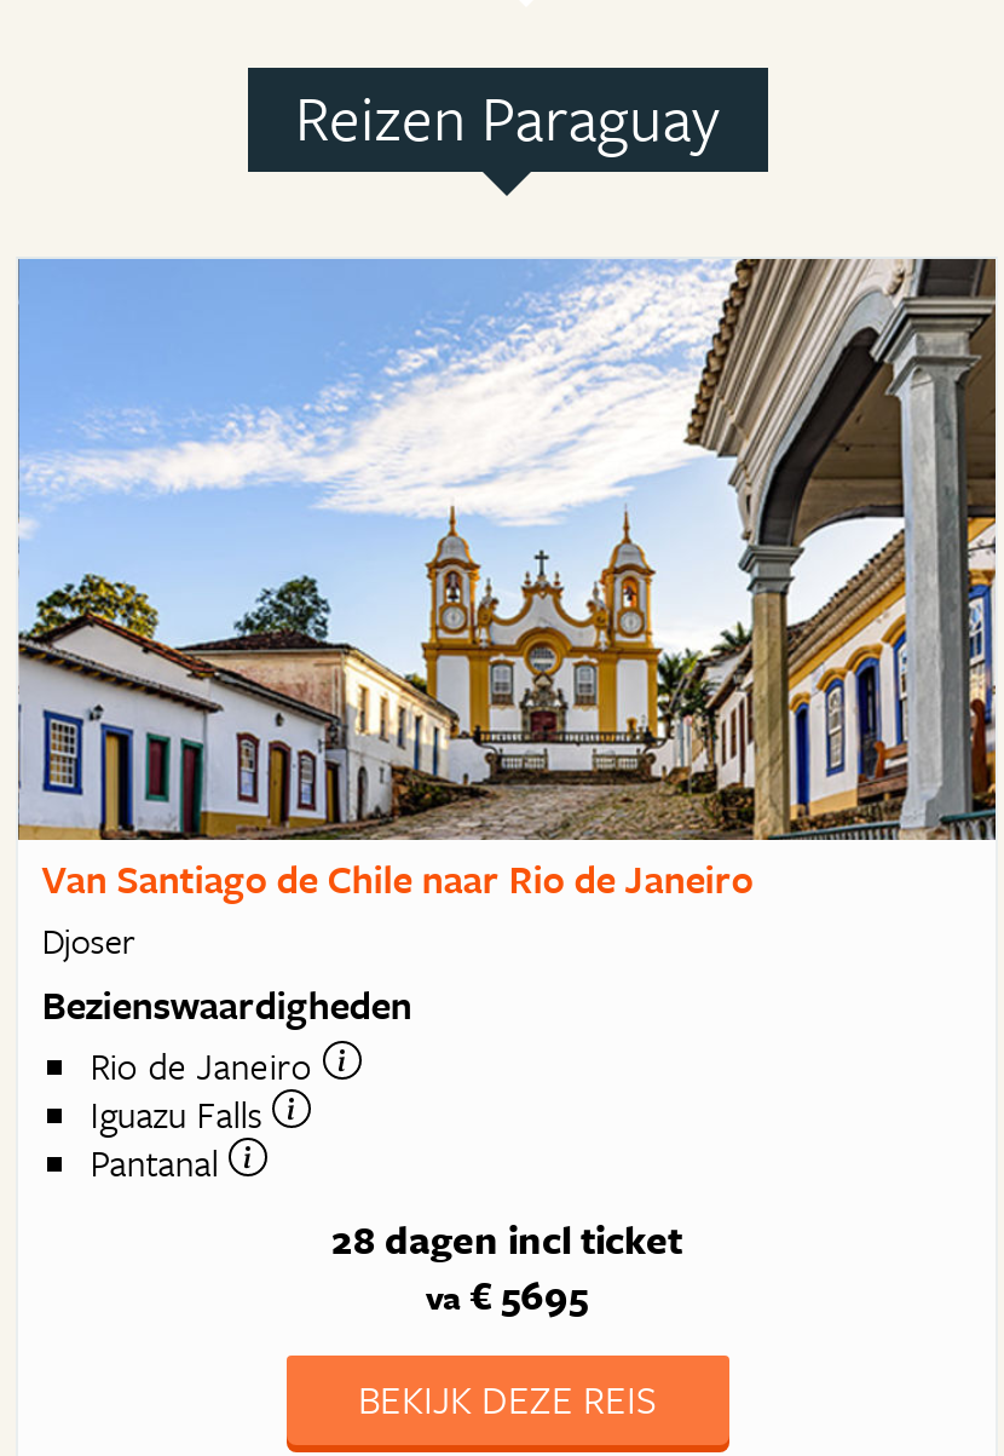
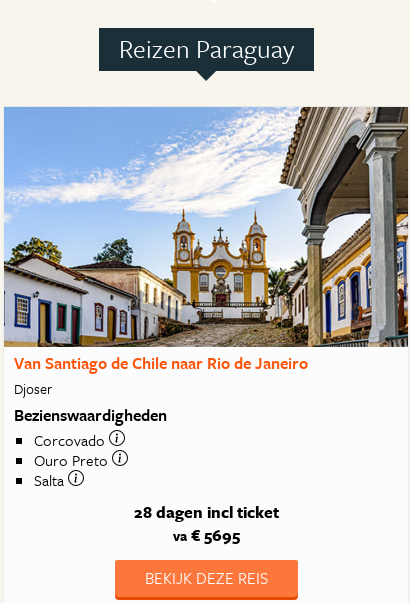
[90,1039,322,1189] Rio de Janeiro | Iguazu Falls | Pantanal -> [34,429,112,491] Corcovado | Ouro Preto | Salta

